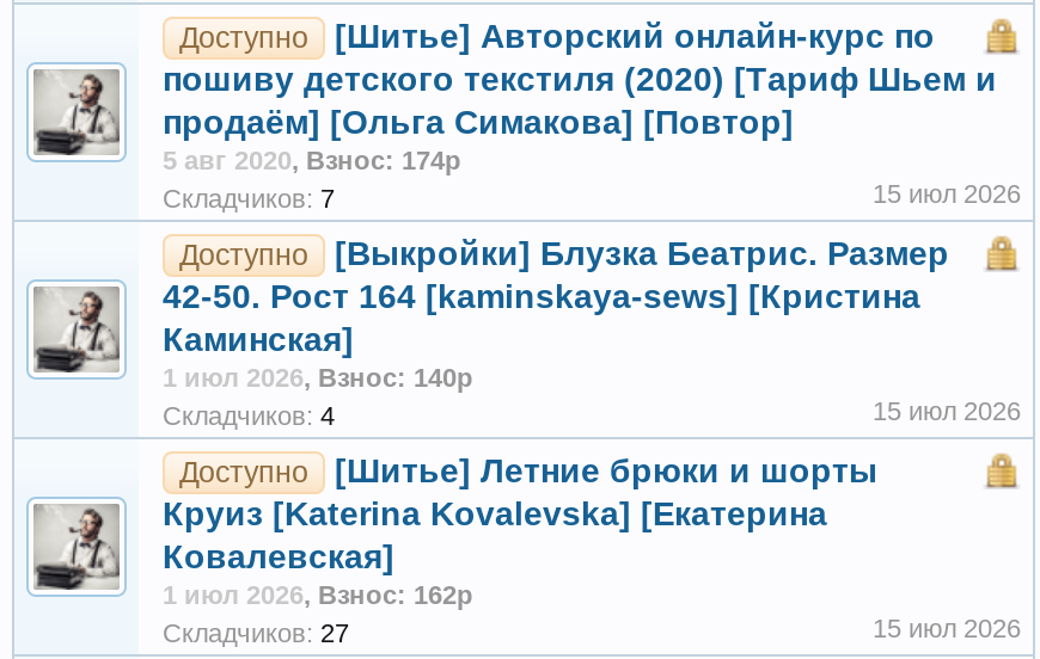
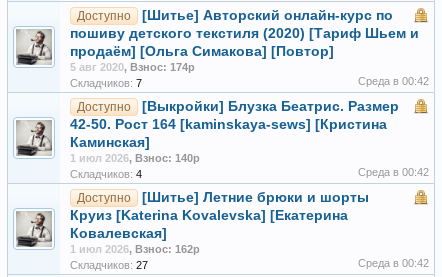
[873,179,1021,208] 15 июл 2026 -> [358,75,429,87] Среда в 00:42
[873,396,1021,425] 15 июл 2026 -> [358,166,429,178] Среда в 00:42
[873,614,1021,642] 15 июл 2026 -> [358,257,429,269] Среда в 00:42

